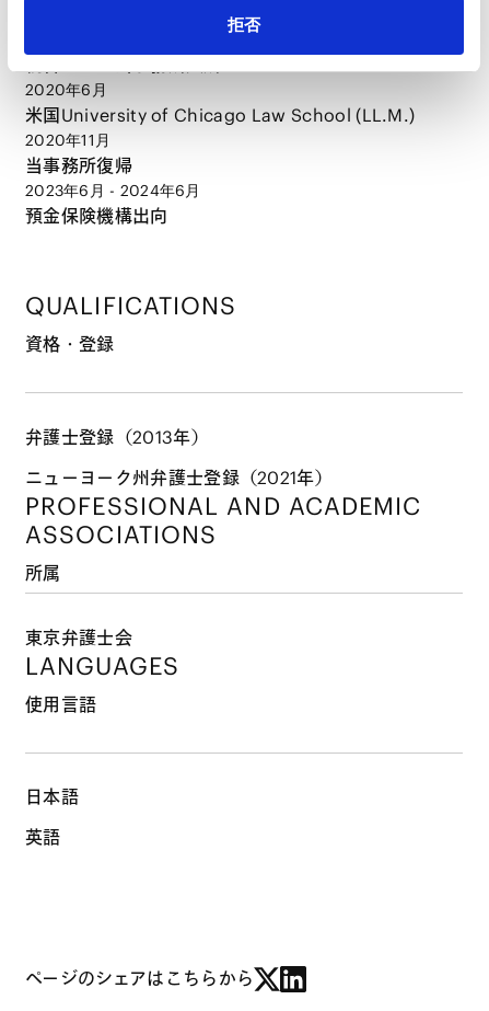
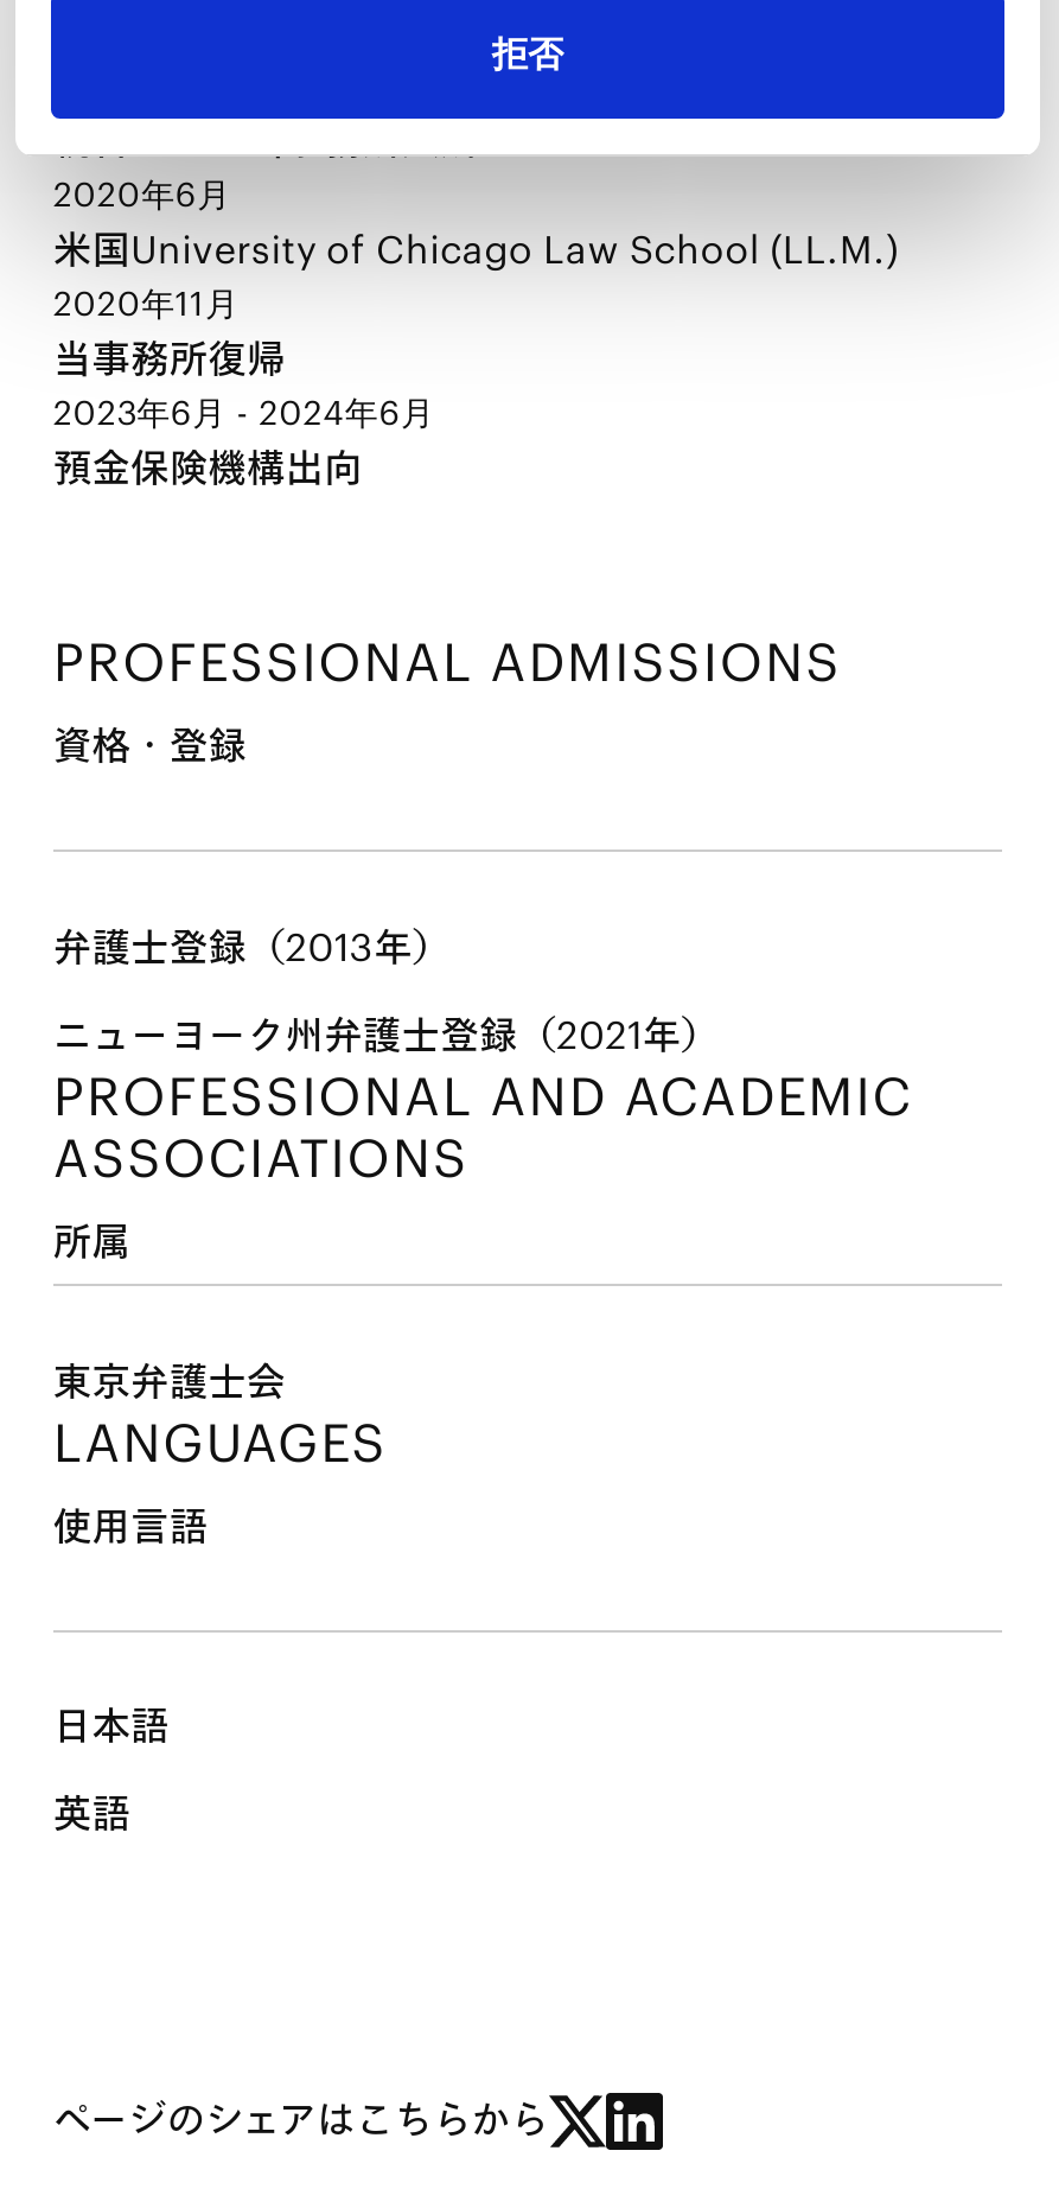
[25,290,237,321] QUALIFICATIONS -> [53,628,842,695] PROFESSIONAL ADMISSIONS

